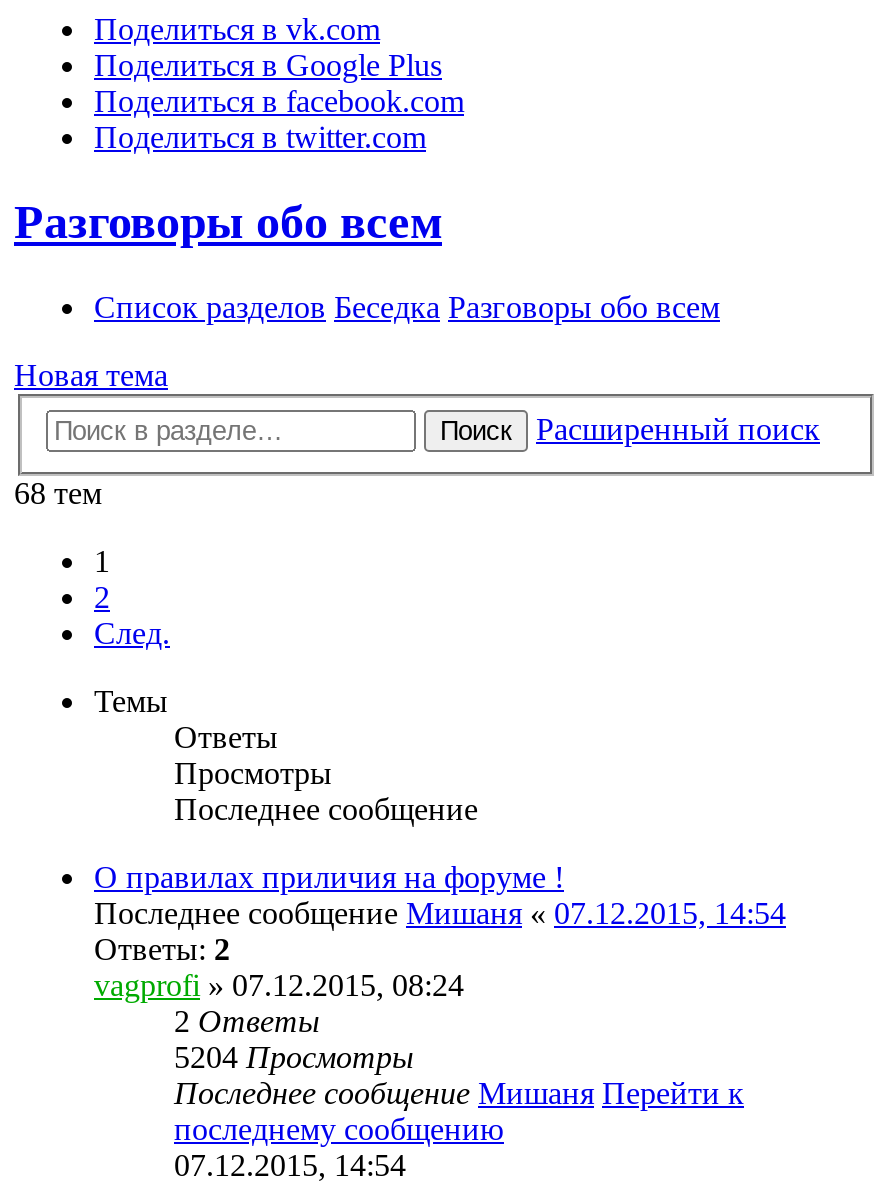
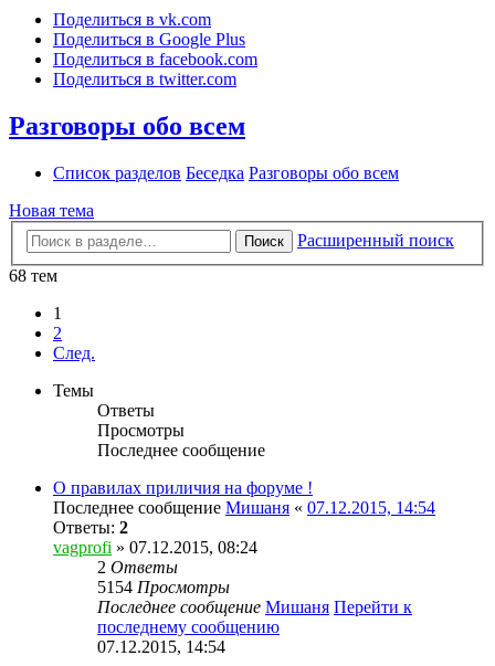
[174,1040,414,1074] 5204 Просмотры -> [97,578,230,596] 5154 Просмотры

